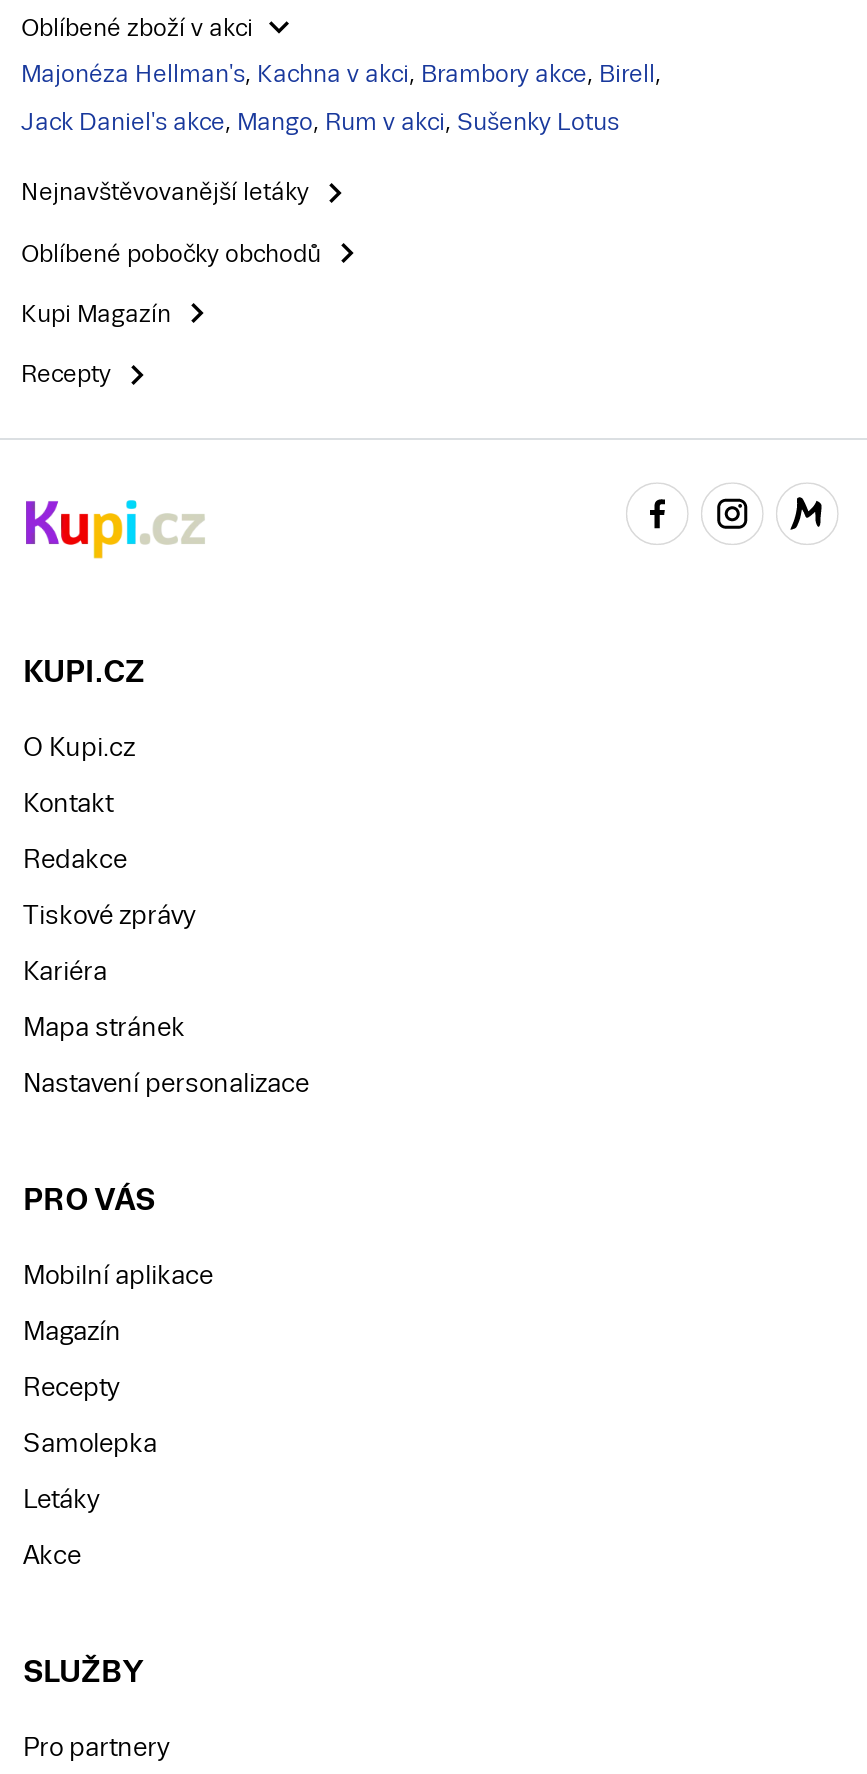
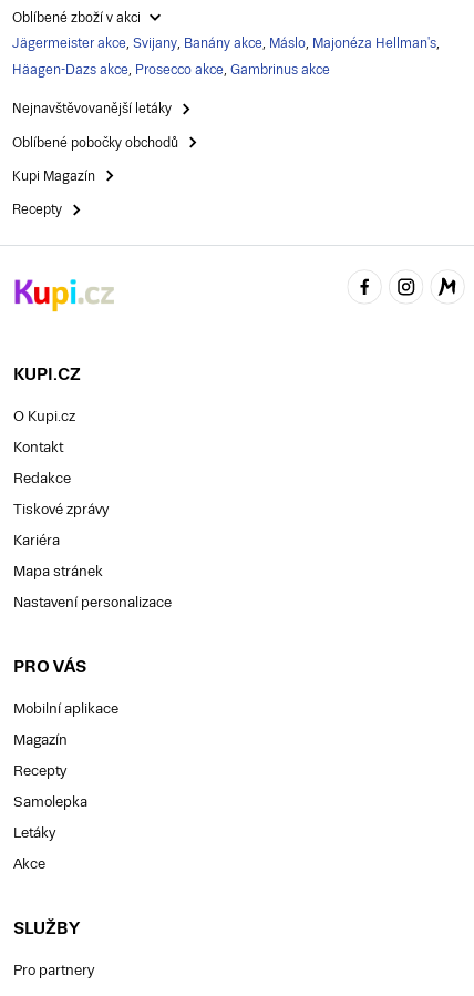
[21,61,661,89] Majonéza Hellman's, Kachna v akci, Brambory akce, Birell, -> [12,36,440,51] Jägermeister akce, Svijany, Banány akce, Máslo, Majonéza Hellman's,
[21,109,619,137] Jack Daniel's akce, Mango, Rum v akci, Sušenky Lotus -> [12,62,330,78] Häagen-Dazs akce, Prosecco akce, Gambrinus akce

